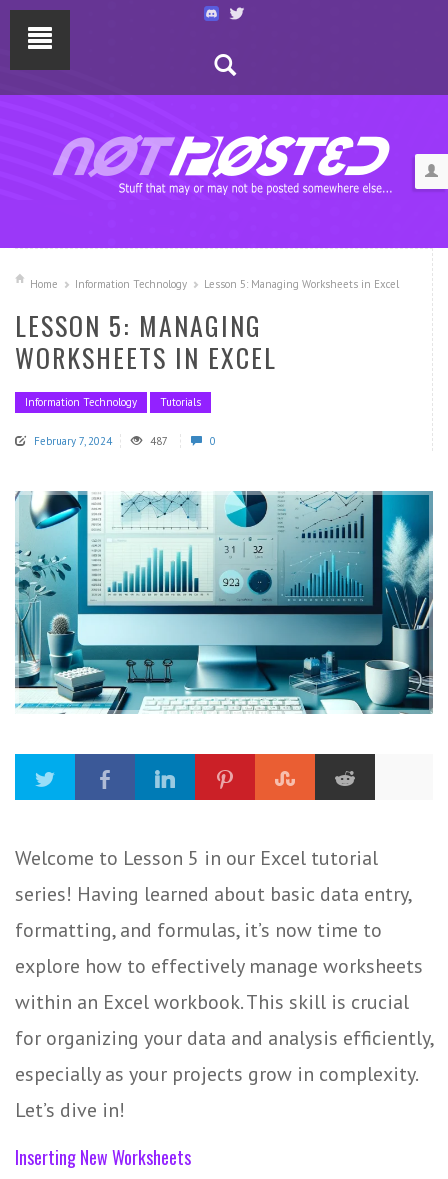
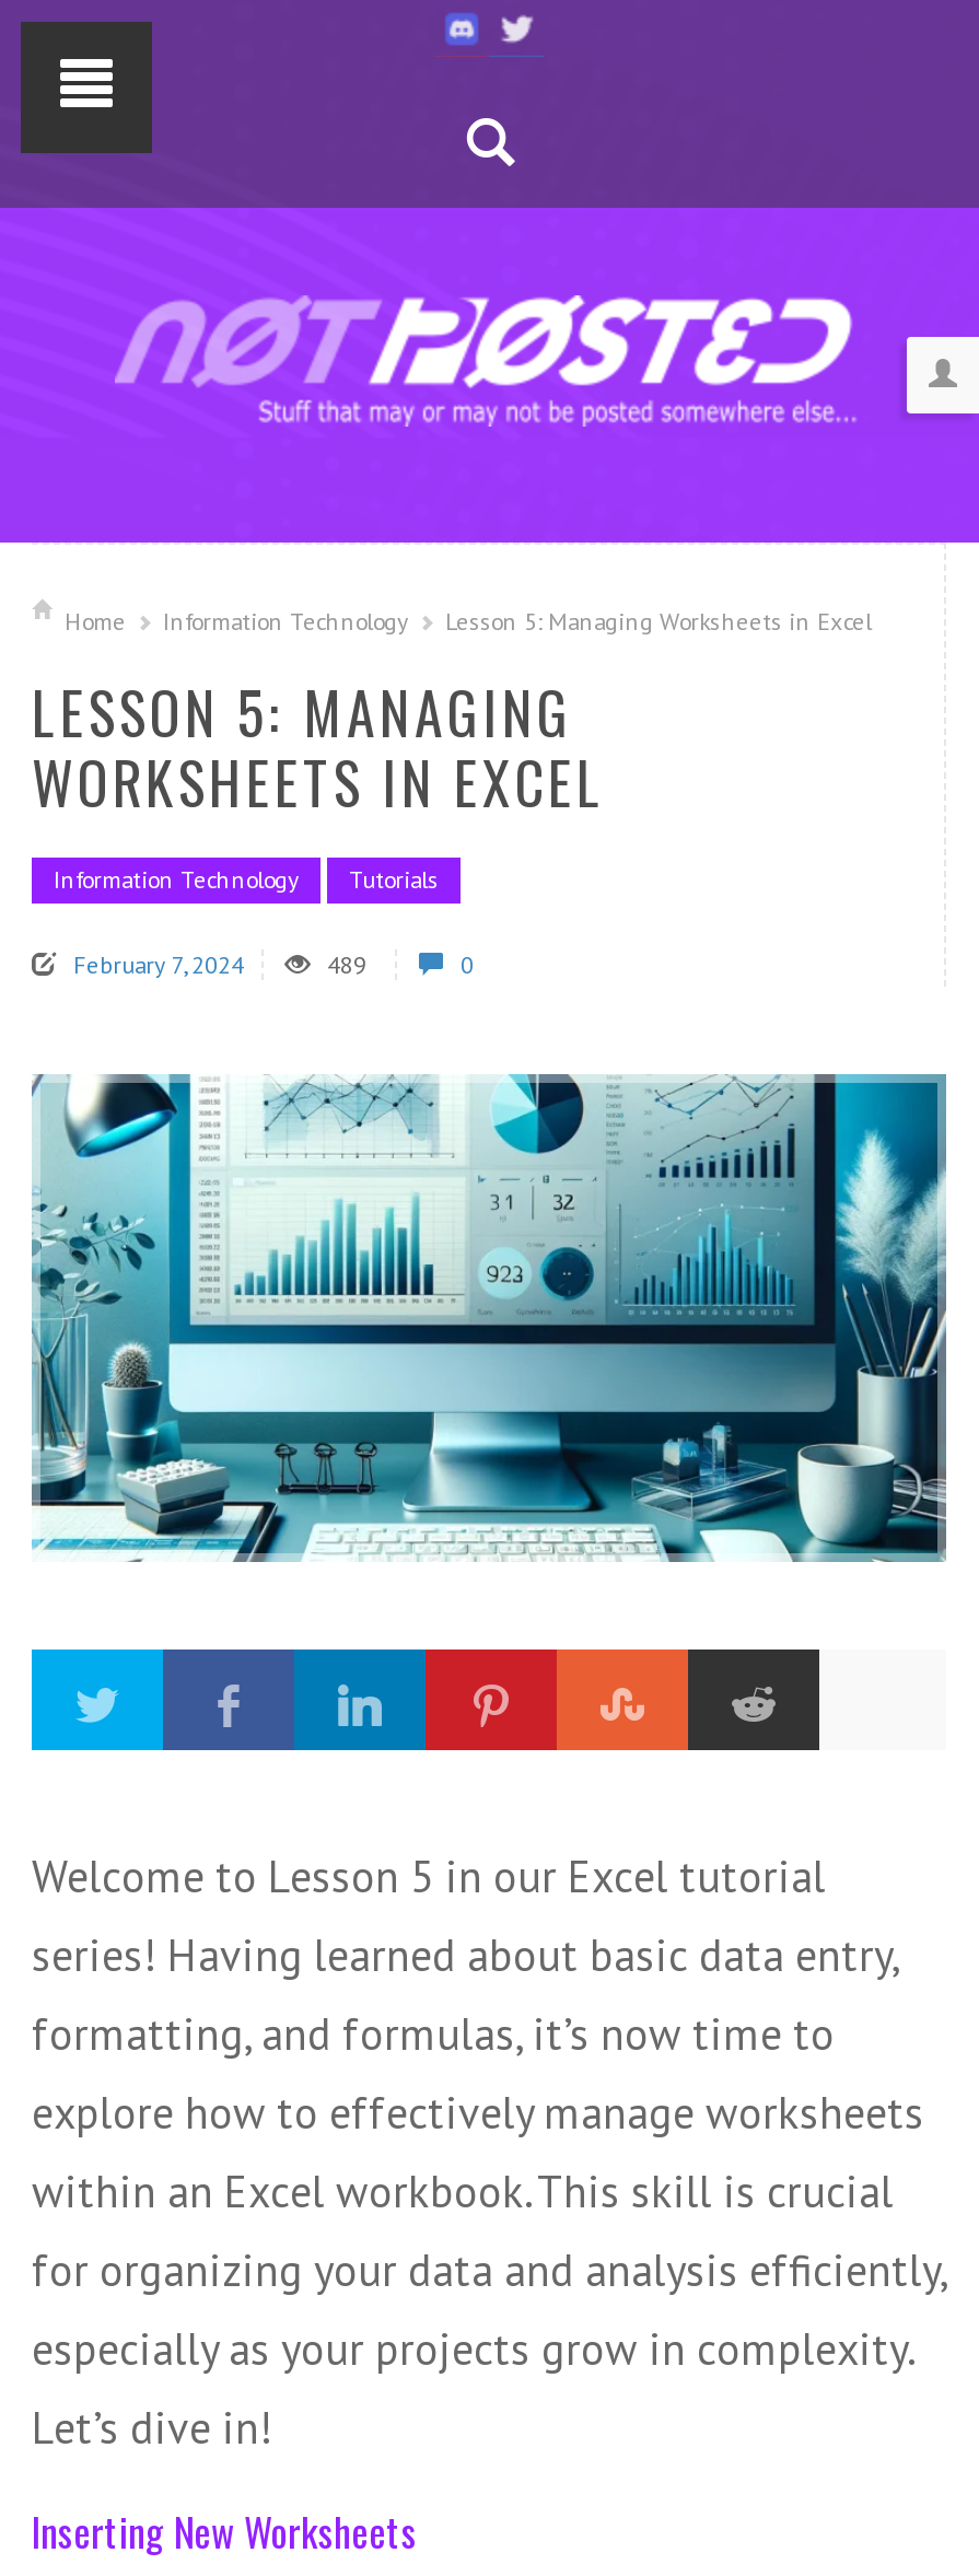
[147,434,170,448] 487 -> [320,949,373,980] 489

